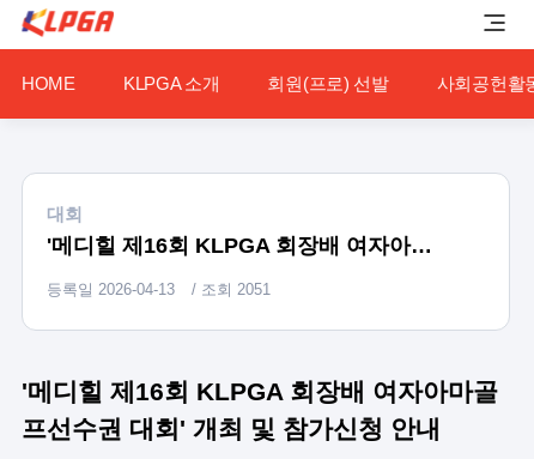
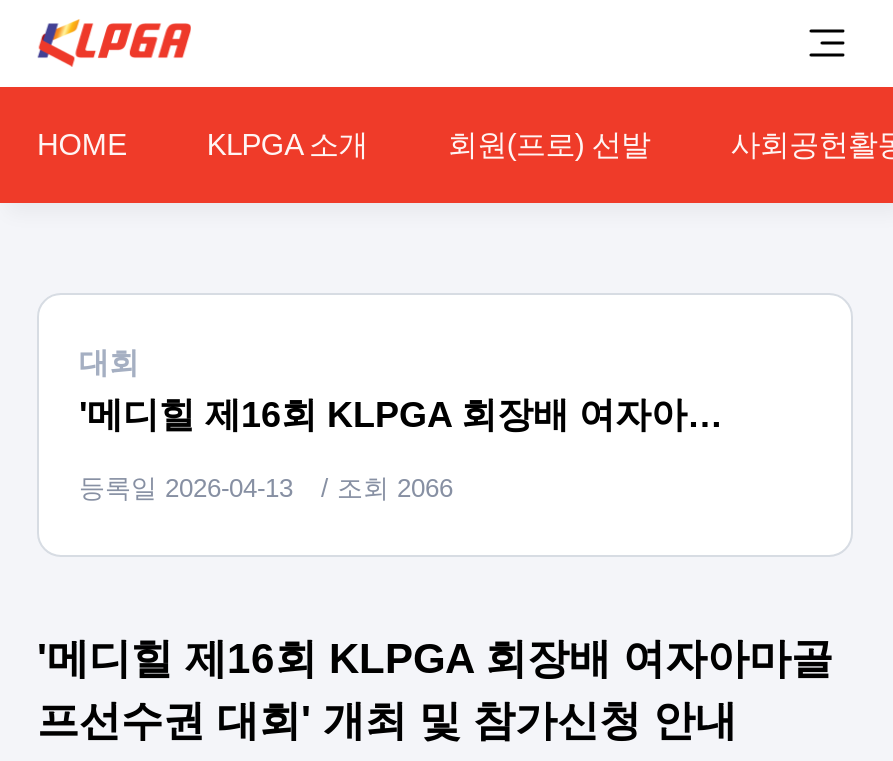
[47,280,271,298] 등록일 2026-04-13 / 조회 2051 -> [79,473,453,503] 등록일 2026-04-13 / 조회 2066

